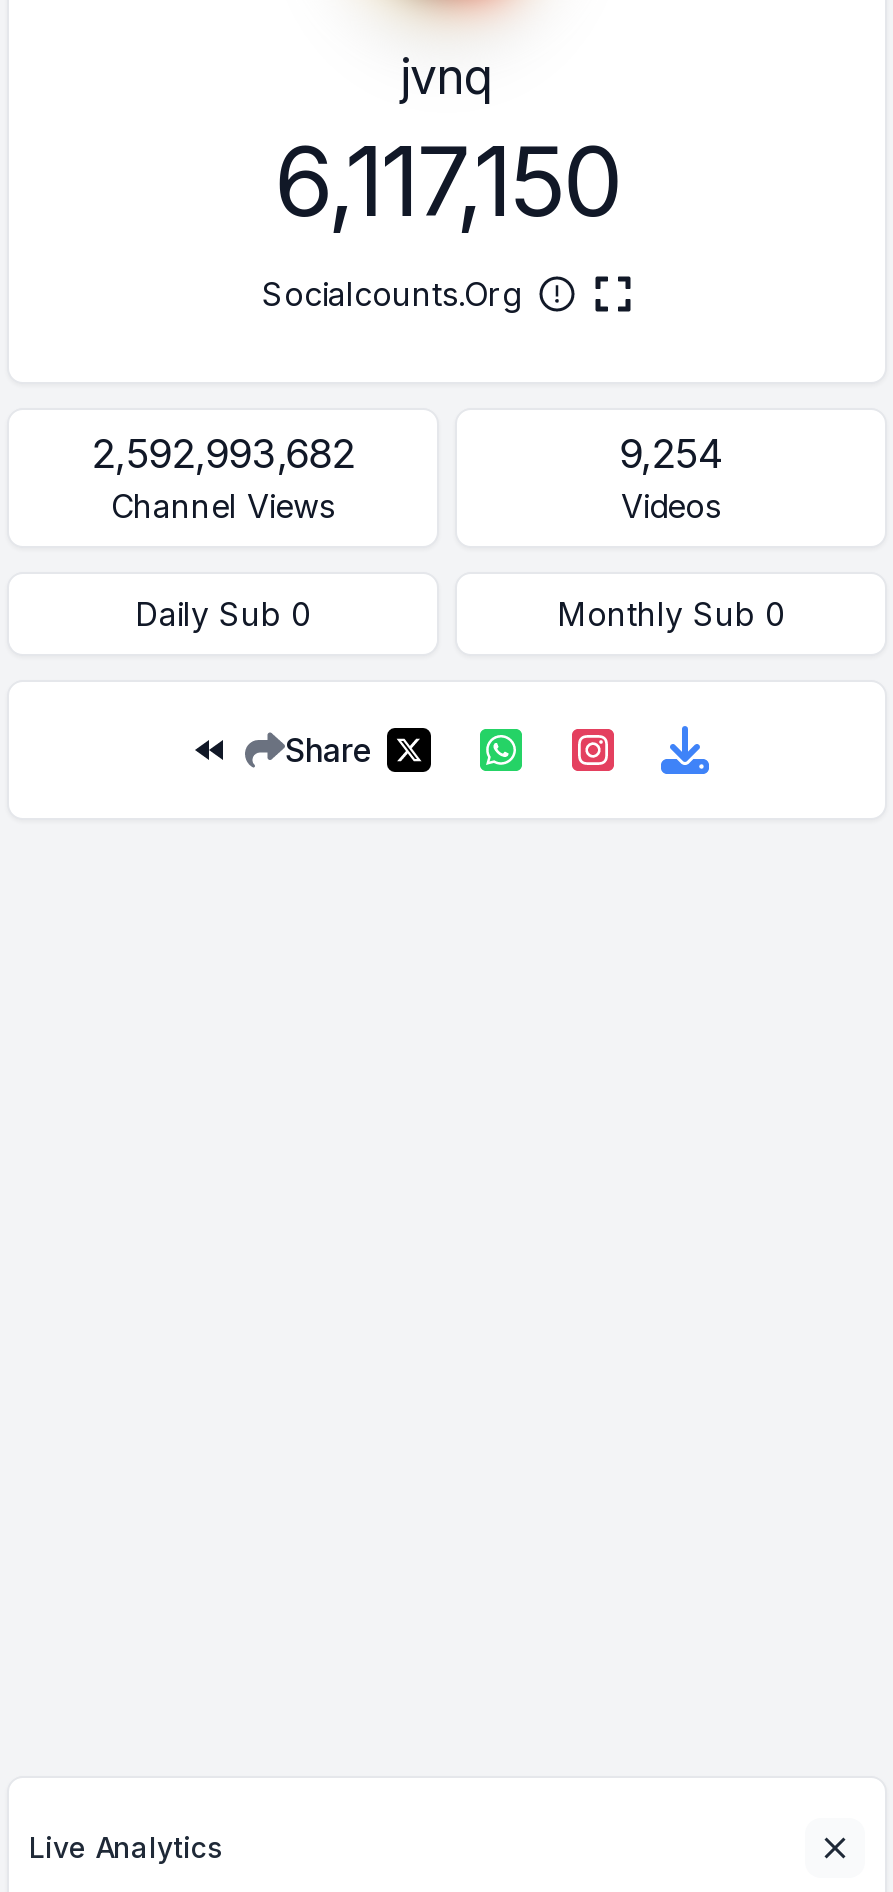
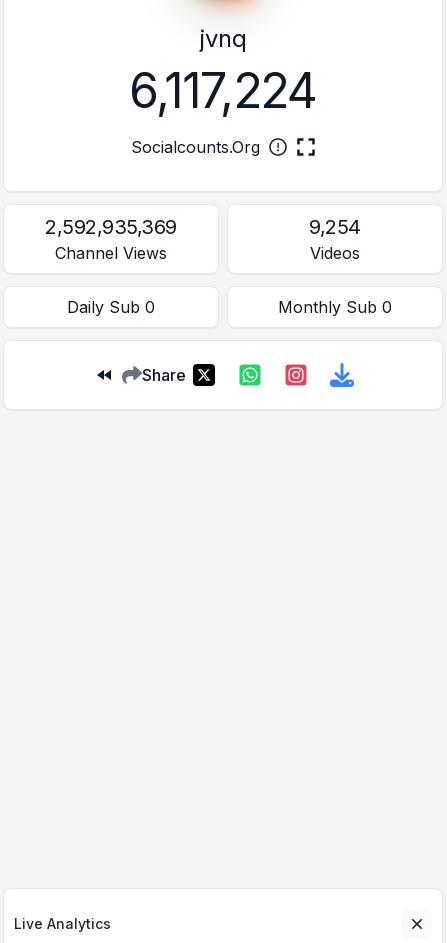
[274,122,620,240] 6,117,150 -> [129,61,317,120] 6,117,224
[91,430,355,478] 2,592,993,682 -> [45,215,177,239] 2,592,935,369

